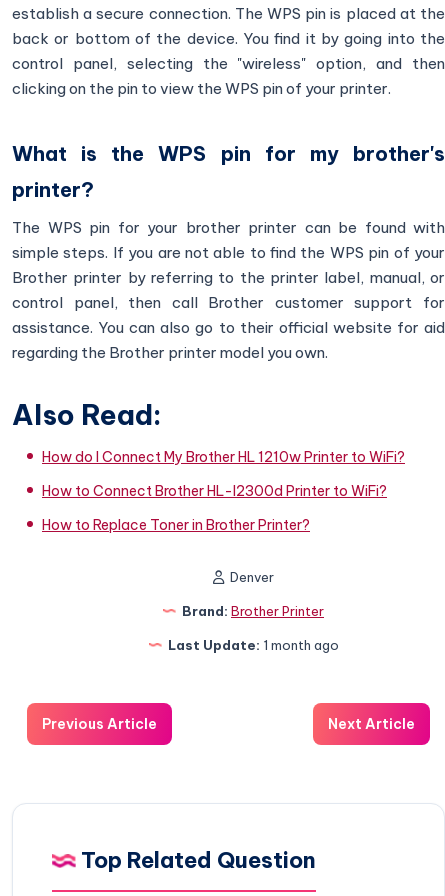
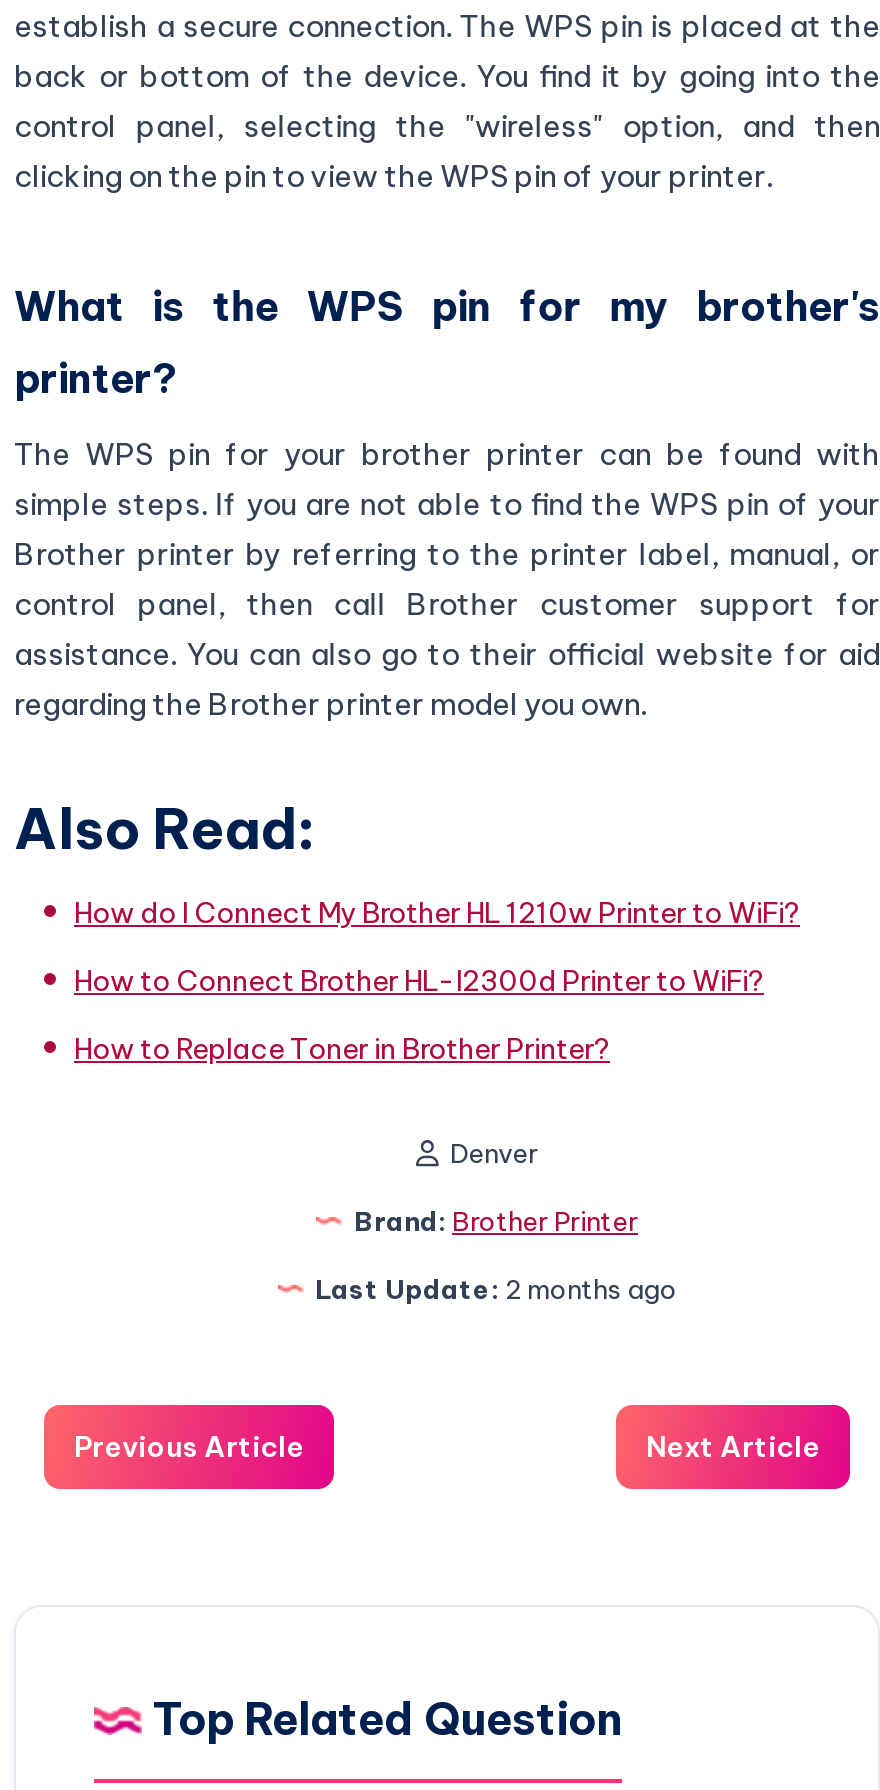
[164,637,338,653] Last Update: 1 month ago -> [309,1273,677,1305] Last Update: 2 months ago

